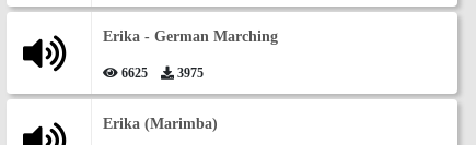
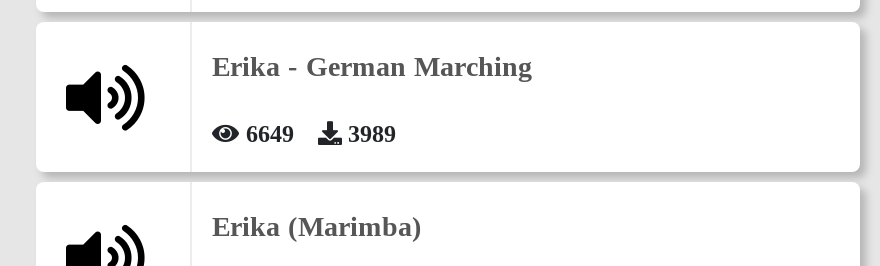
[118,65,148,80] 6625 -> [240,120,294,146] 6649
[174,65,204,80] 3975 -> [342,120,396,146] 3989

